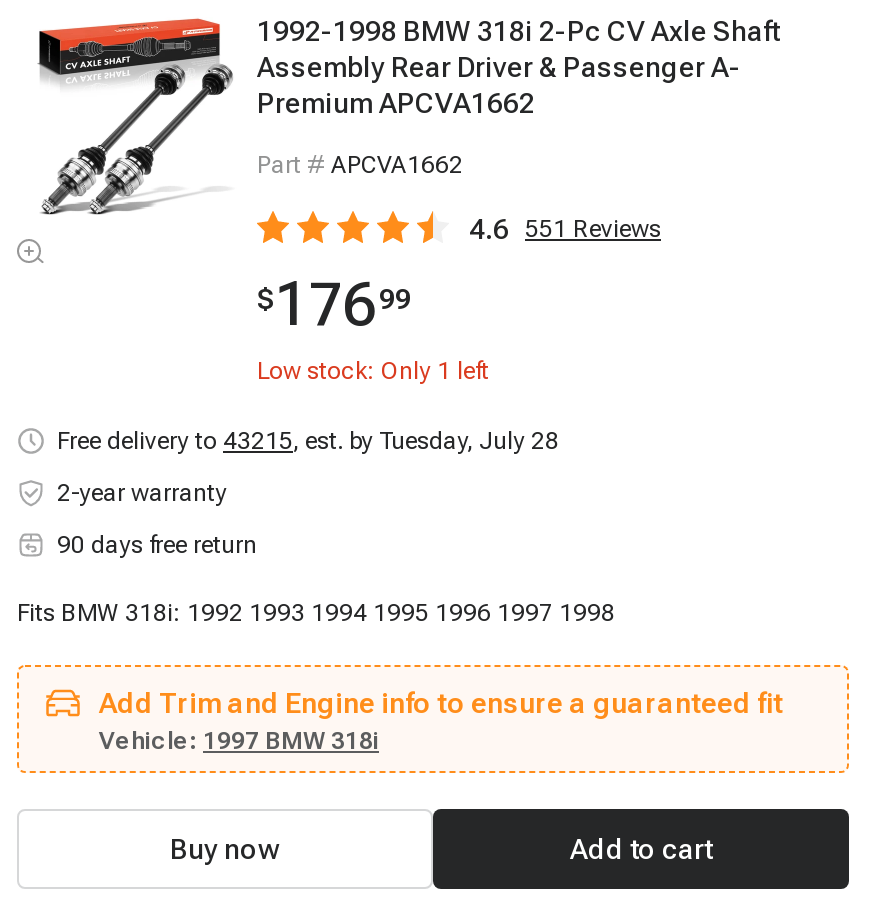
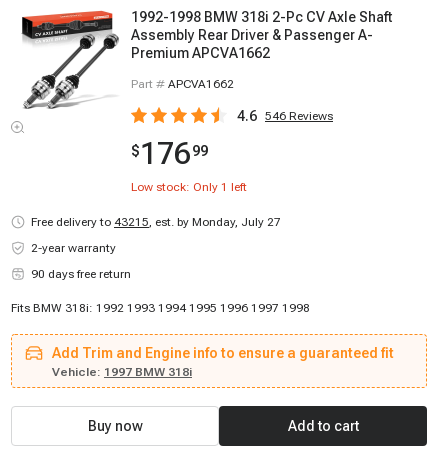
[469,213,661,245] 4.6 551 Reviews -> [237,108,333,124] 4.6 546 Reviews
[57,427,559,455] Free delivery to 43215, est. by Tuesday, July 28 -> [31,215,281,229] Free delivery to 43215, est. by Monday, July 27

